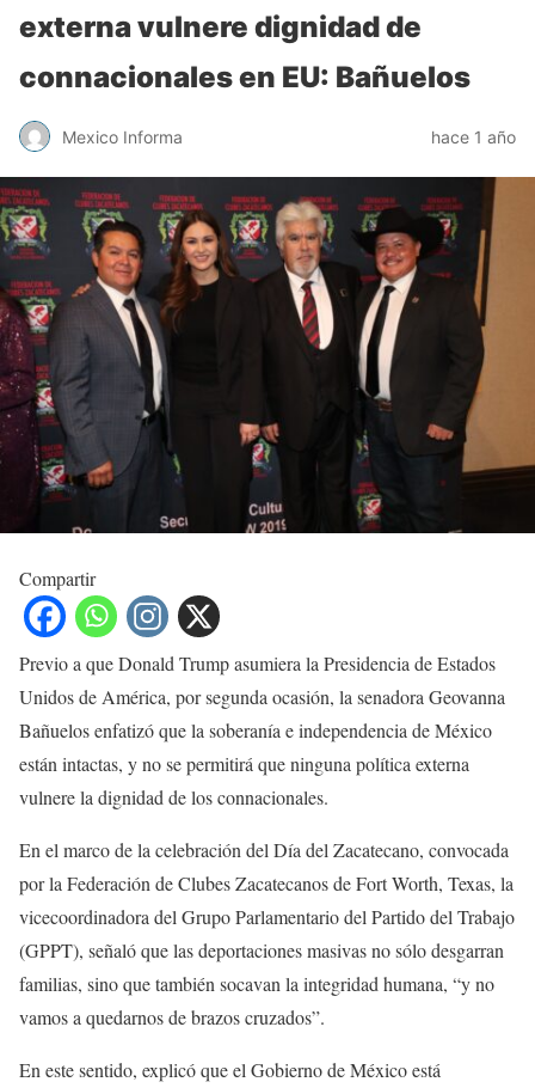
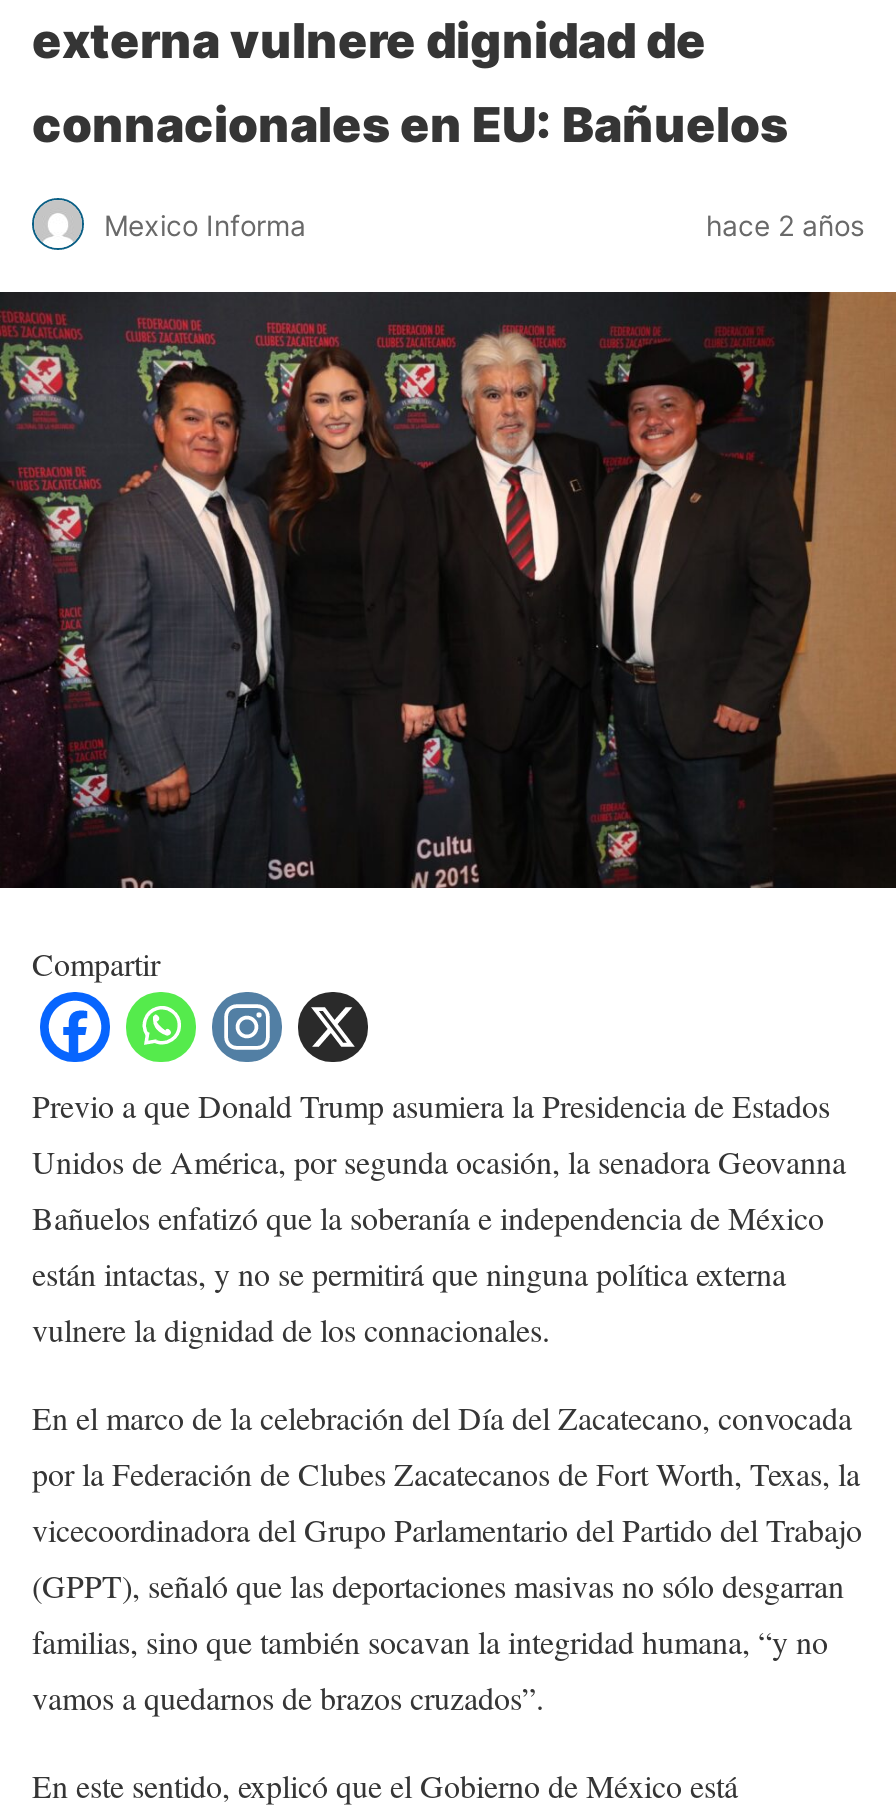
[431,126,516,146] hace 1 año -> [706,207,864,241] hace 2 años

